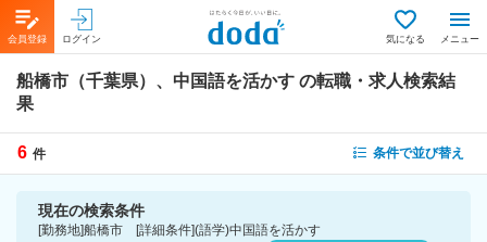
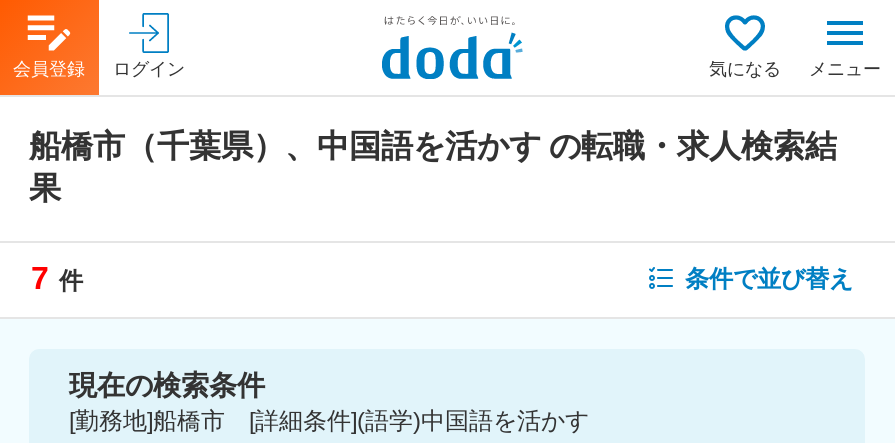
[17,143,46,162] 6 件 -> [31,261,83,295] 7 件

